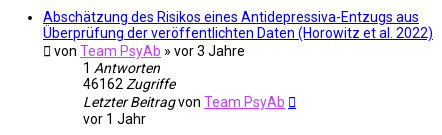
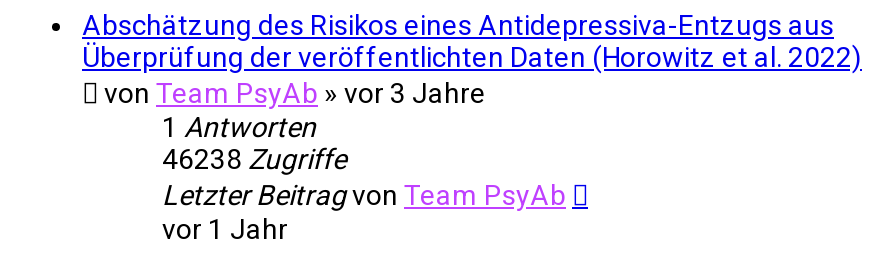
[83,76,175,92] 46162 Zugriffe -> [162,143,346,175] 46238 Zugriffe

